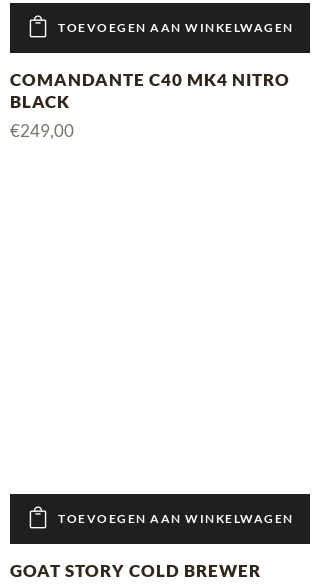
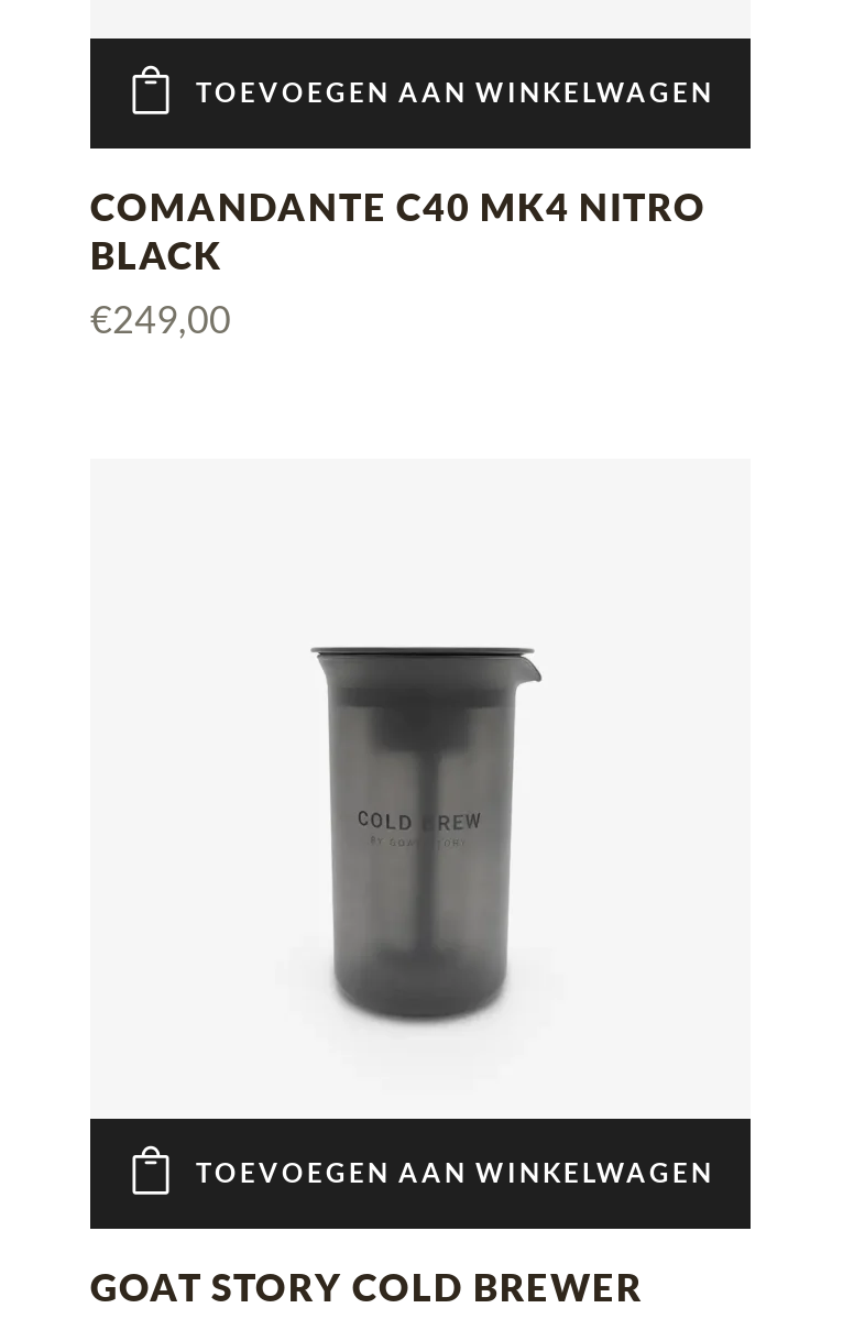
none -> [310,644,544,1031] [image]

